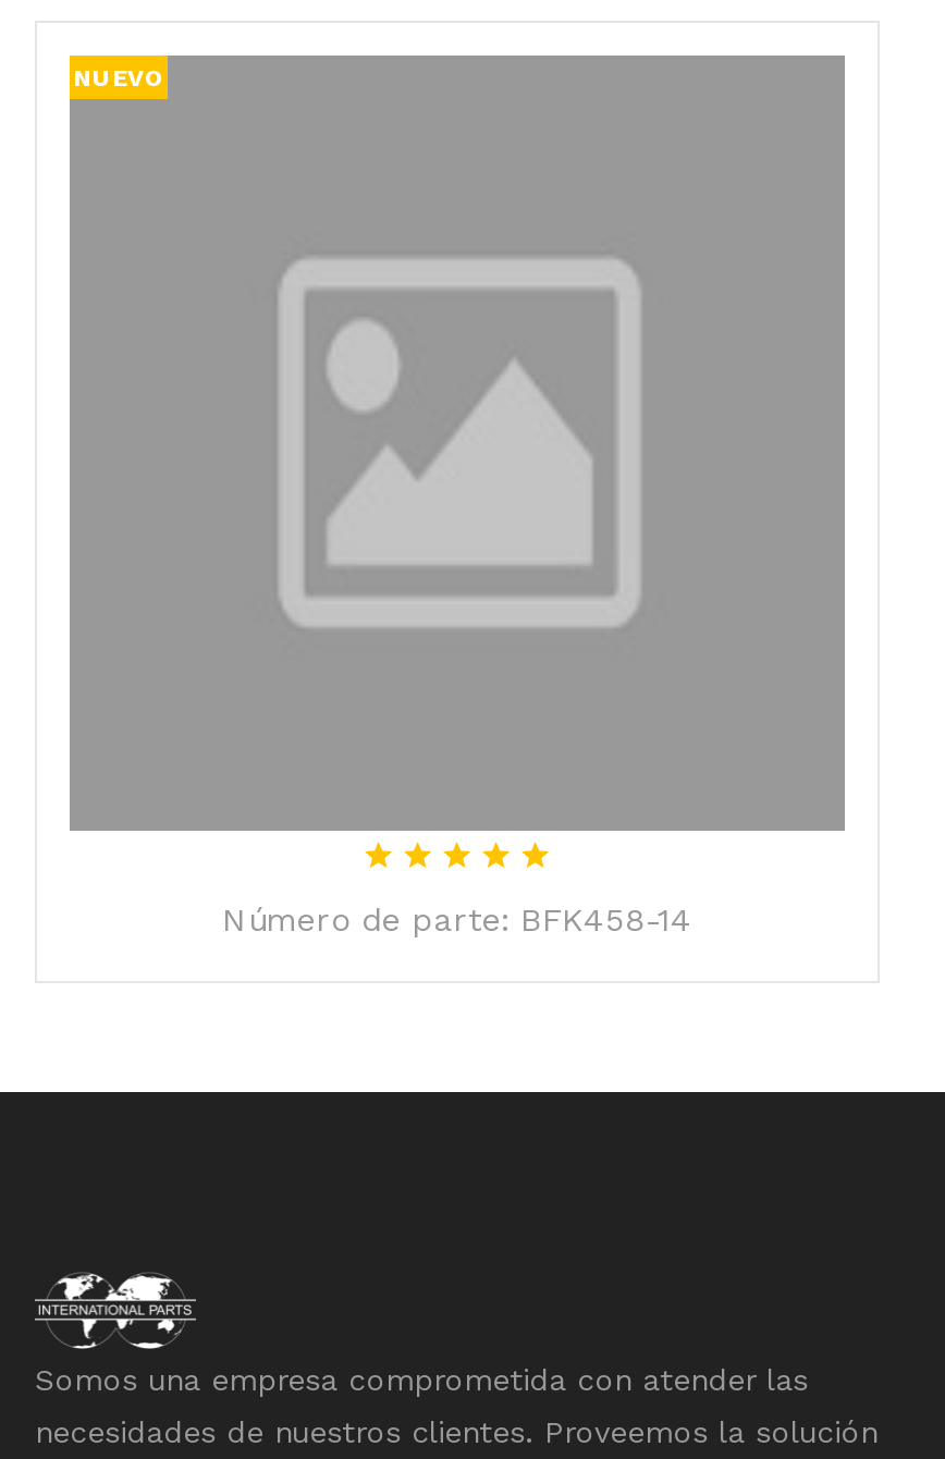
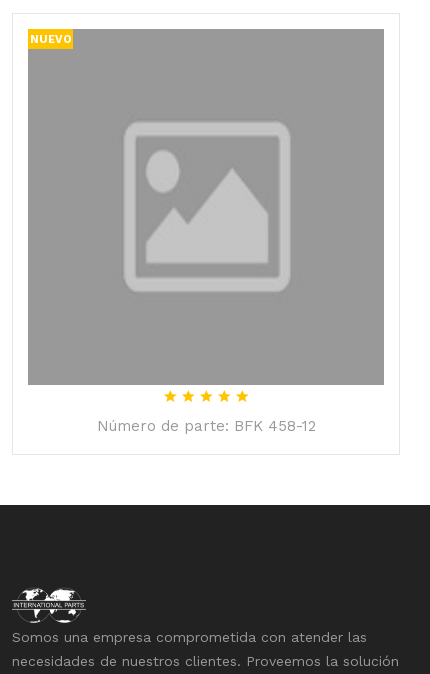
[222,900,692,940] Número de parte: BFK458-14 -> [96,417,315,435] Número de parte: BFK 458-12

